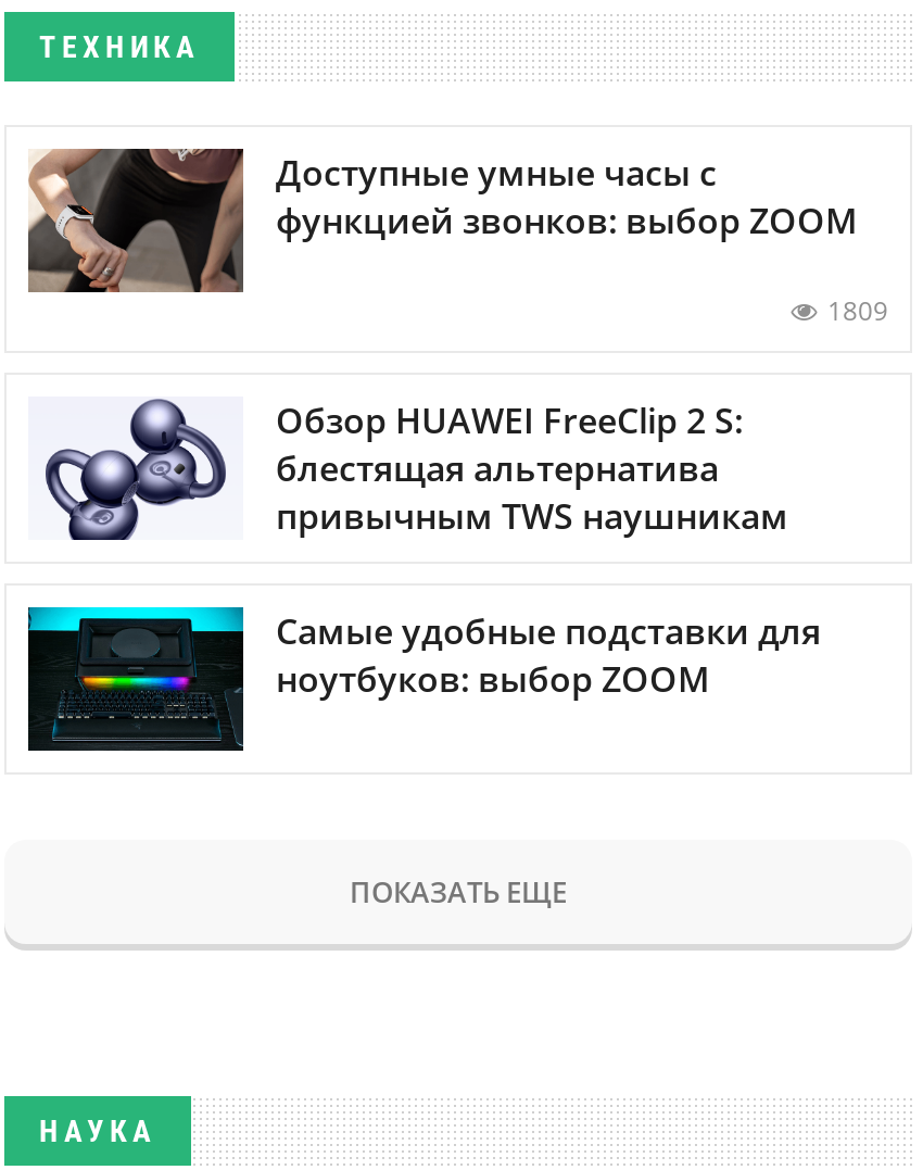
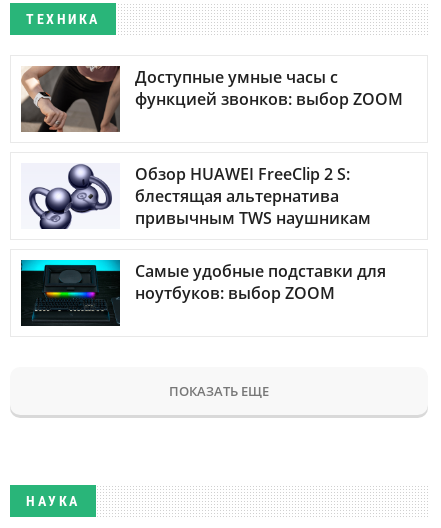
[827,291,888,328] 1809 -> none

